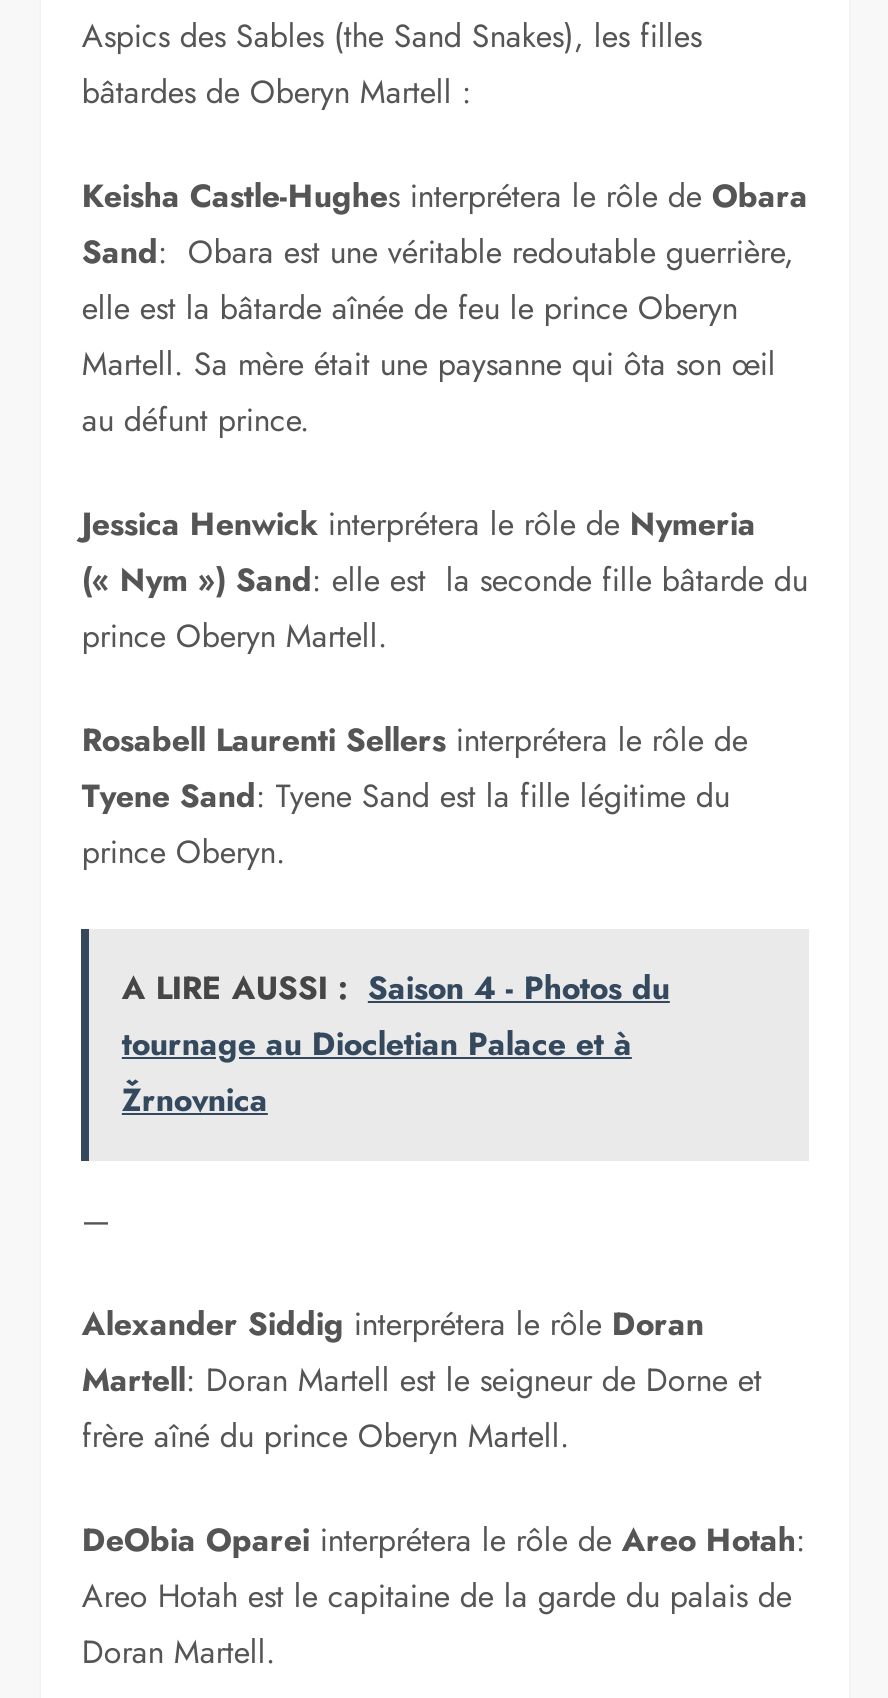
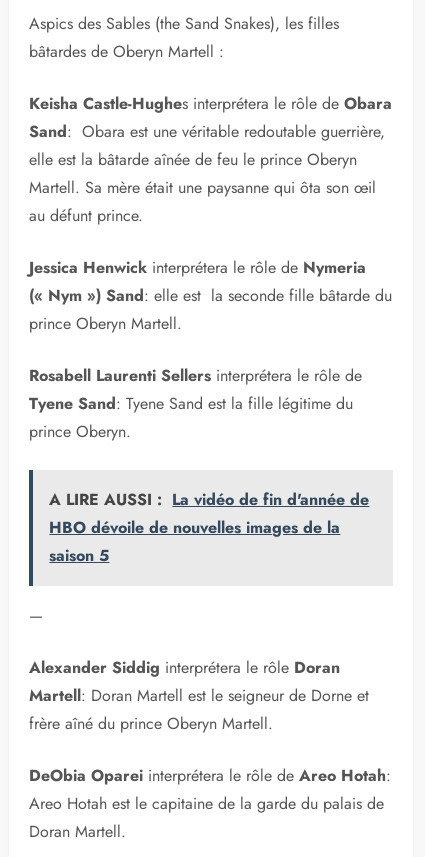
[122,965,670,1123] A LIRE AUSSI : Saison 4 - Photos du | tournage au Diocletian Palace et à | Žrnovnica -> [49,488,369,567] A LIRE AUSSI : La vidéo de fin d'année de | HBO dévoile de nouvelles images de la | saison 5

